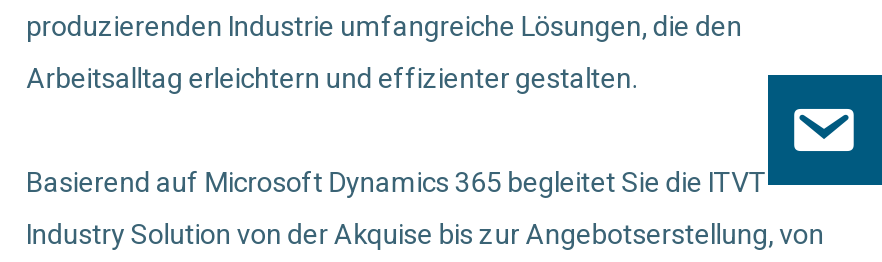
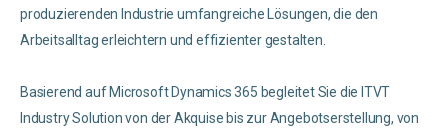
[766,73,876,187] [image] -> none

